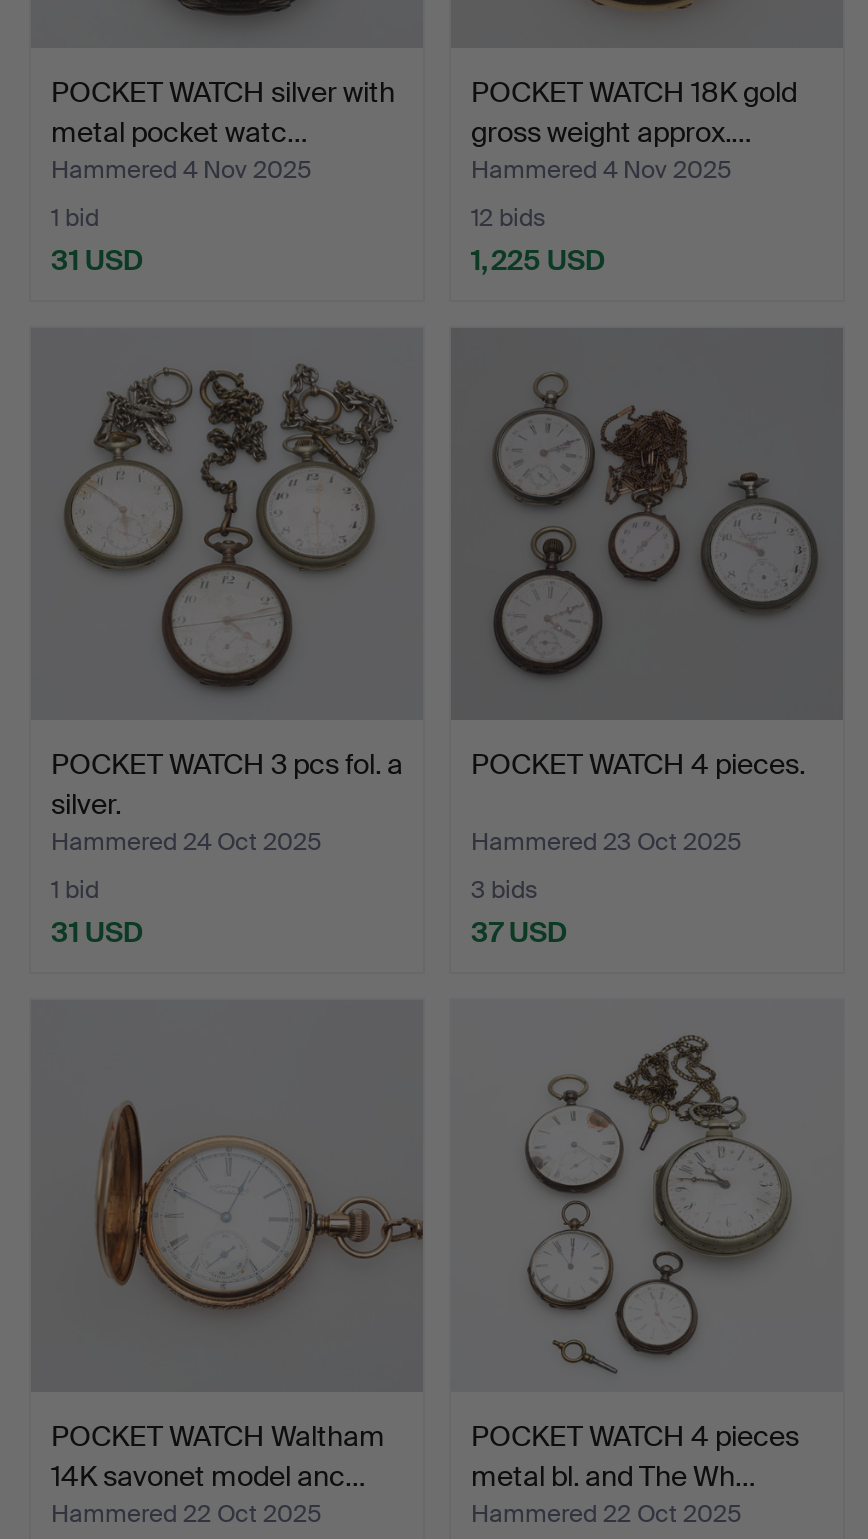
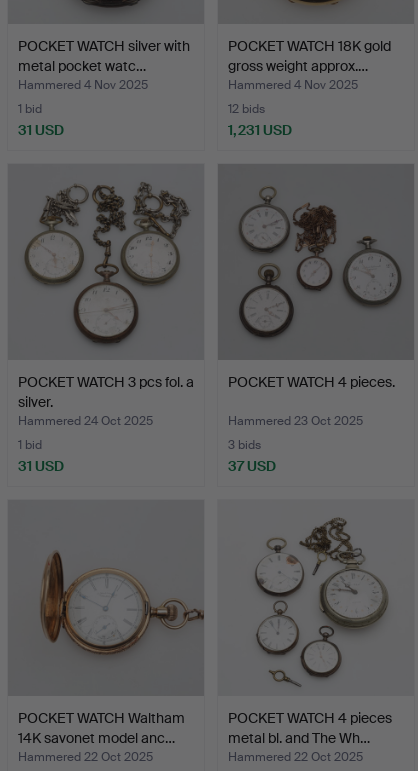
[471,242,605,278] 1,225 USD -> [228,121,292,139] 1,231 USD

